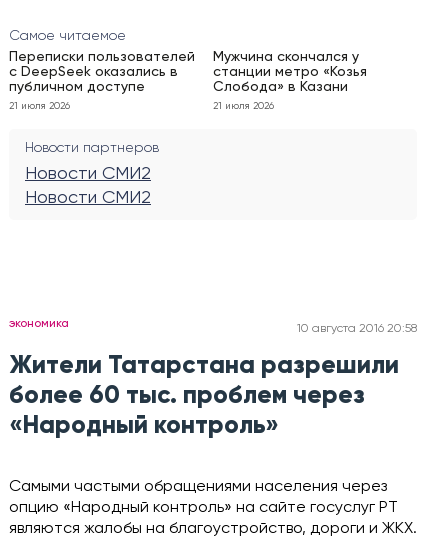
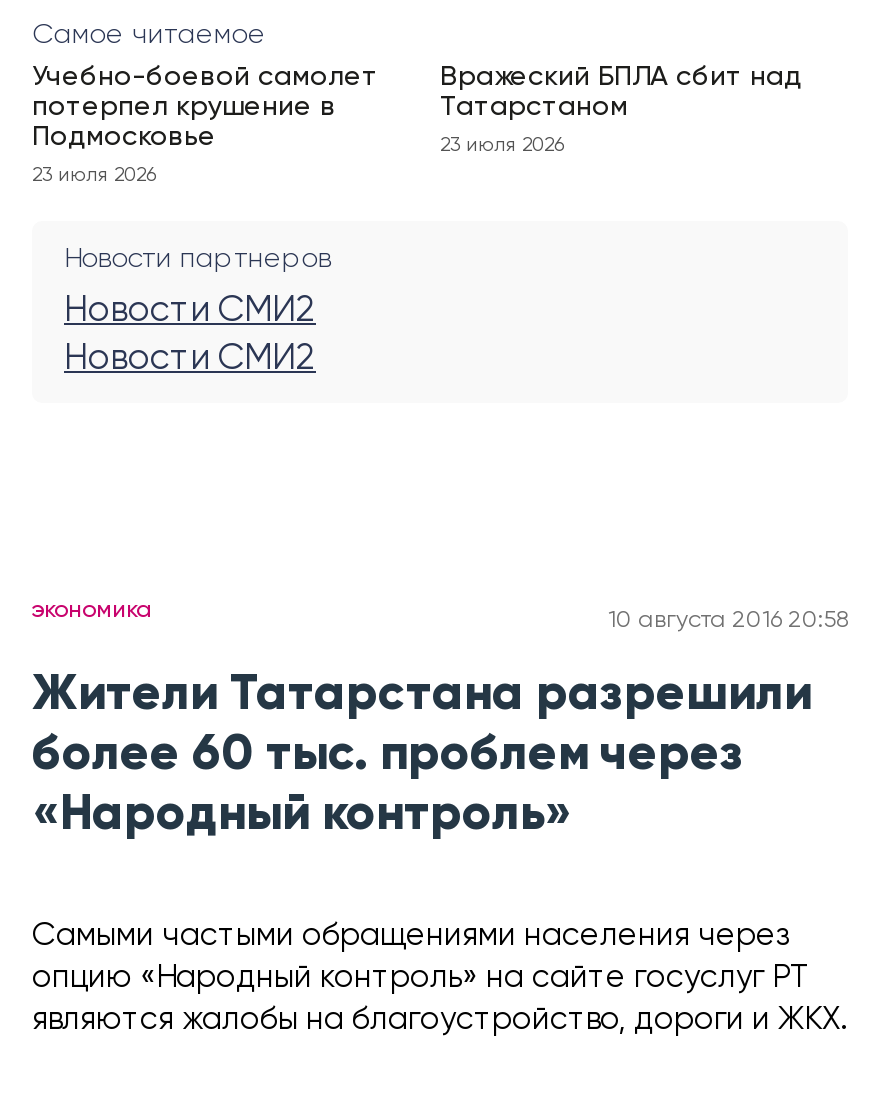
[9,50,195,94] Переписки пользователей | с DeepSeek оказались в | публичном доступе -> [32,63,378,151] Учебно-боевой самолет | потерпел крушение в | Подмосковье
[213,50,367,94] Мужчина скончался у | станции метро «Козья | Слобода» в Казани -> [440,63,802,121] Вражеский БПЛА сбит над | Татарстаном
[9,101,70,111] 21 июля 2026 -> [32,165,156,185] 23 июля 2026
[213,101,274,111] 21 июля 2026 -> [440,135,564,155] 23 июля 2026

